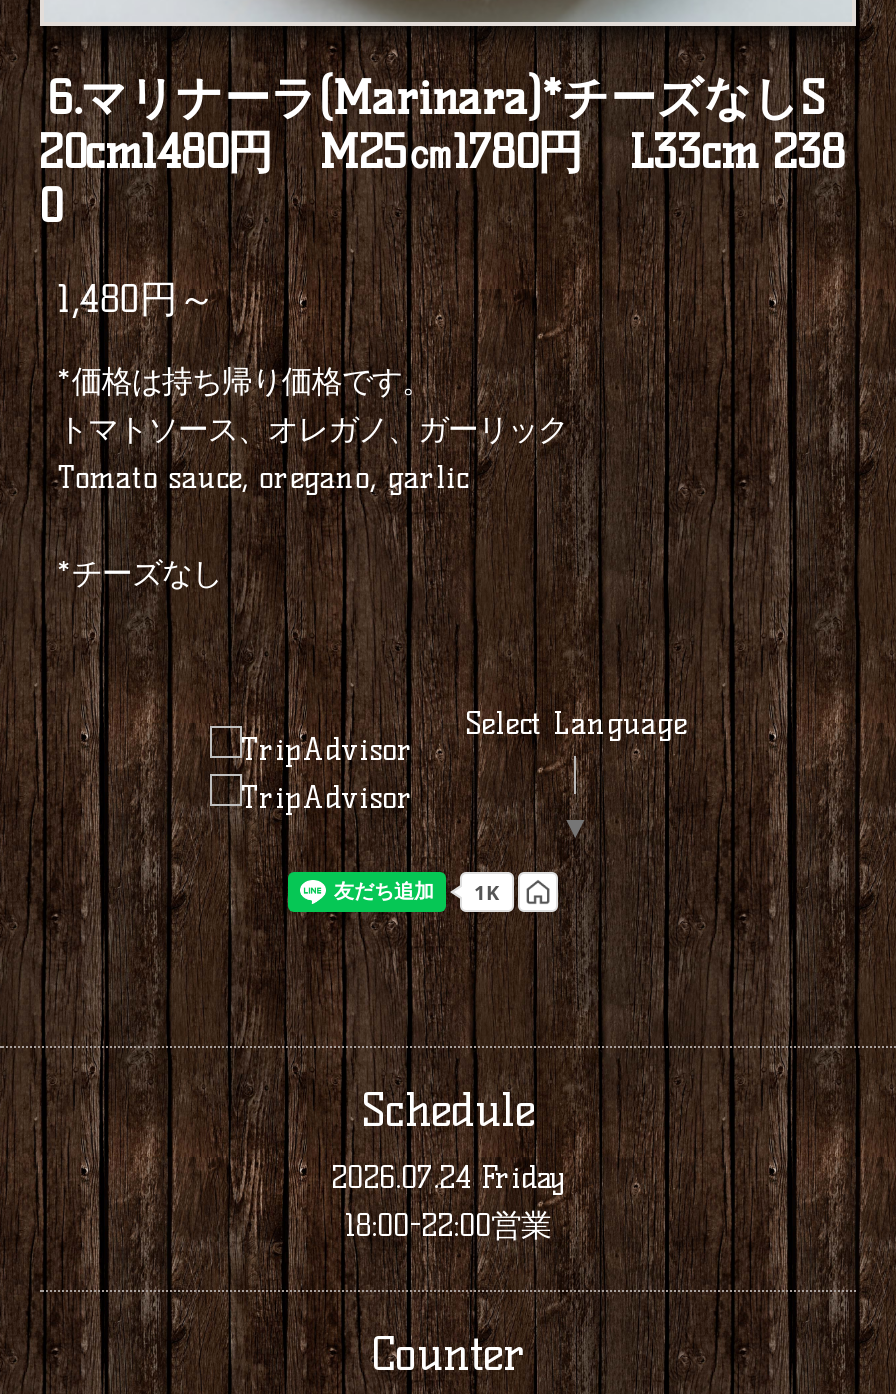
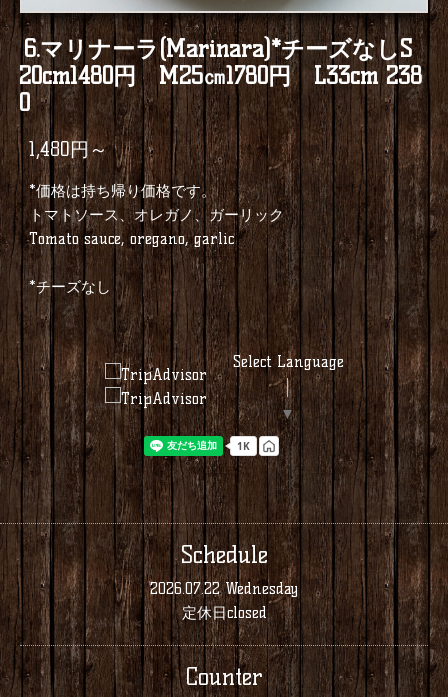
[331,1158,565,1244] 2026.07.24 Friday | 18:00-22:00営業 -> [150,579,298,622] 2026.07.22 Wednesday | 定休日closed

